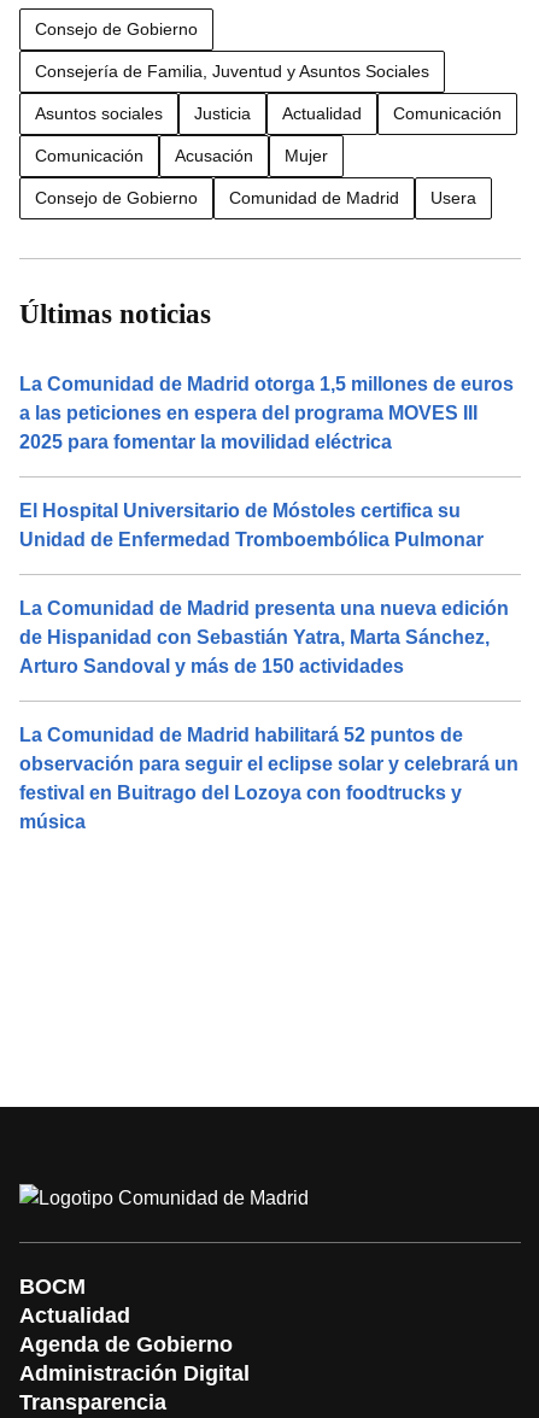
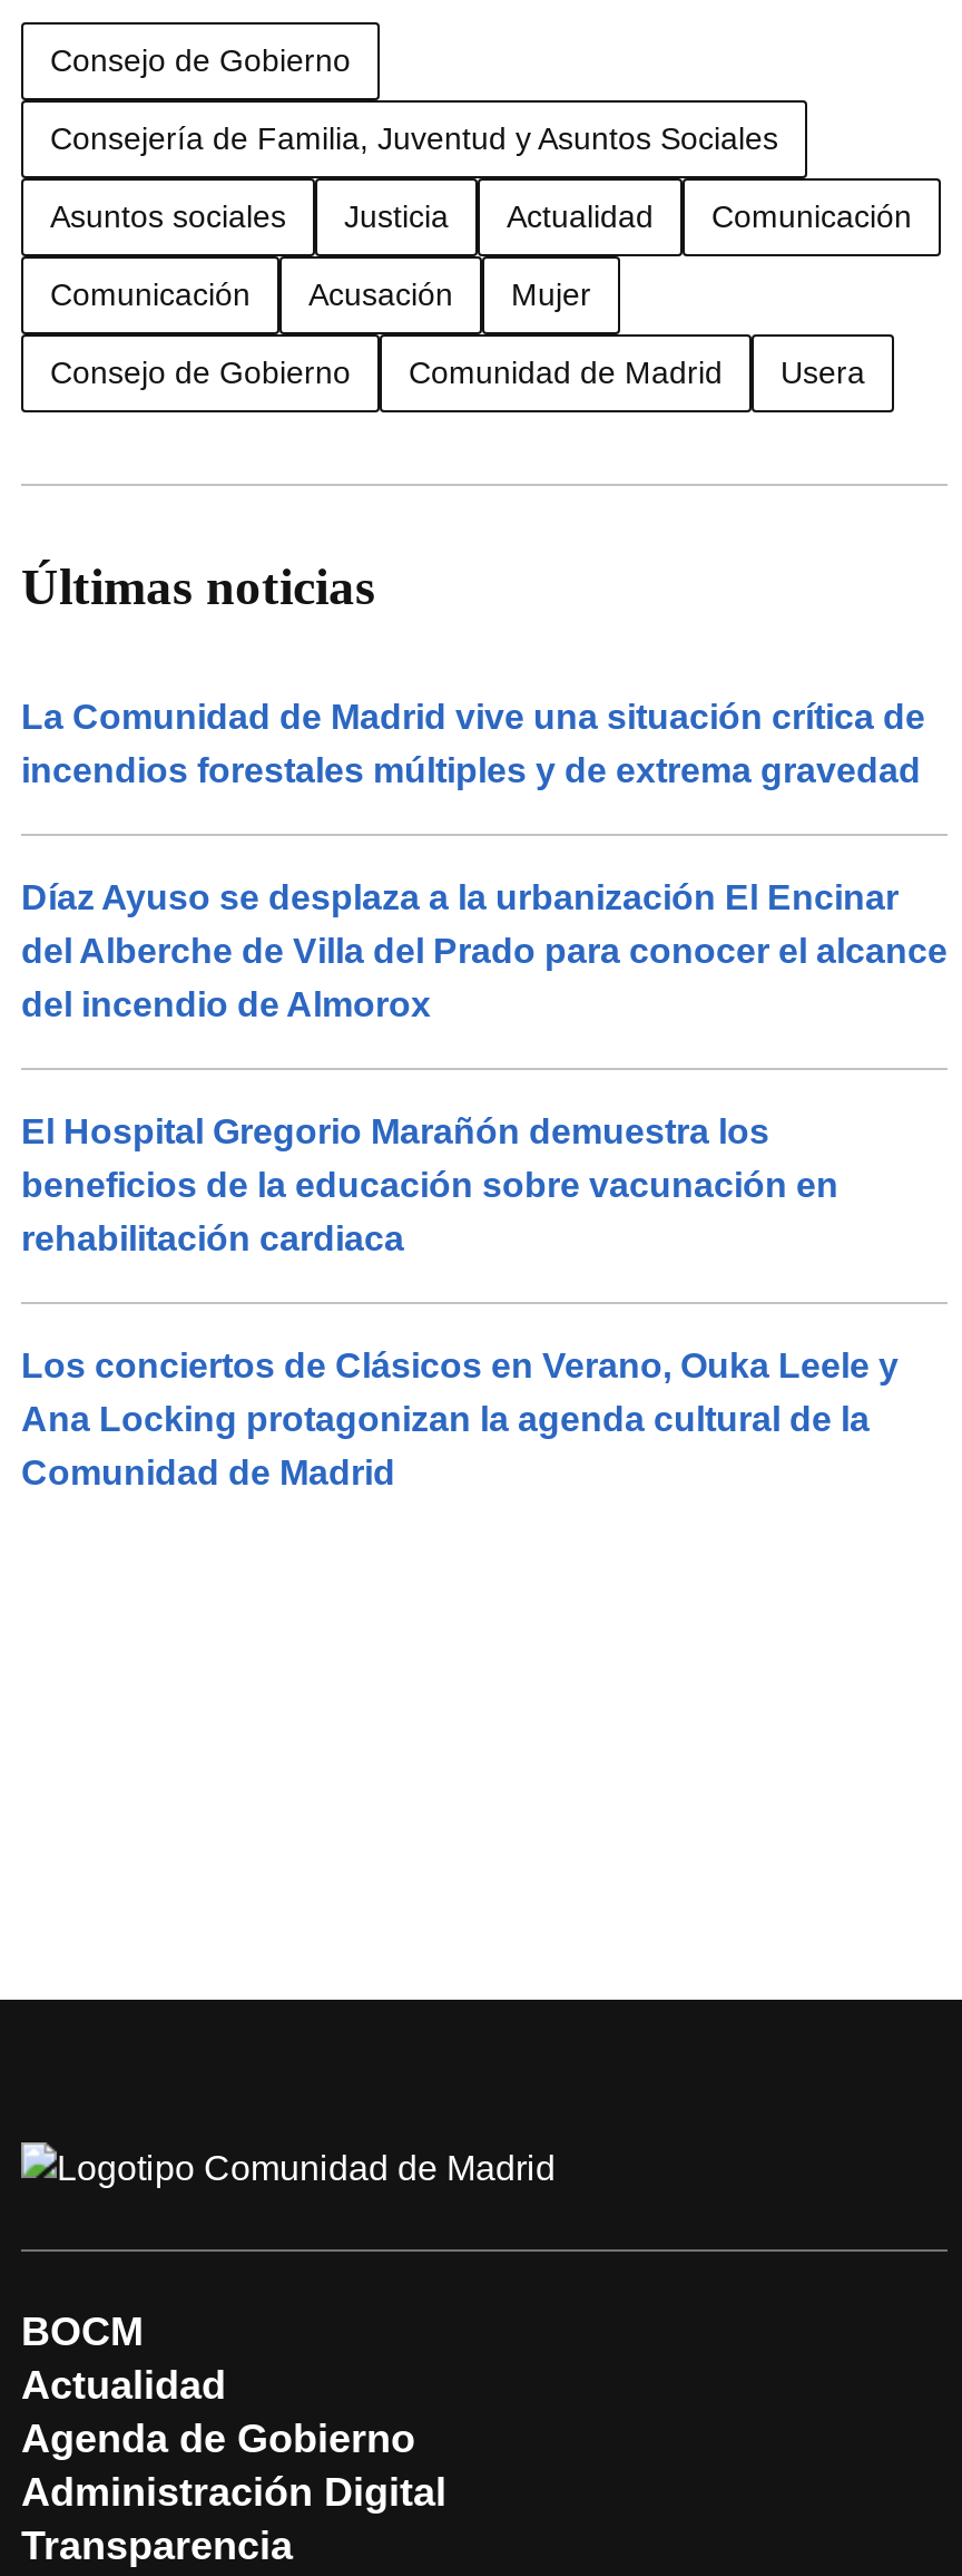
[19,374,514,452] La Comunidad de Madrid otorga 1,5 millones de euros | a las peticiones en espera del programa MOVES III | 2025 para fomentar la movilidad eléctrica -> [21,699,925,790] La Comunidad de Madrid vive una situación crítica de | incendios forestales múltiples y de extrema gravedad
[19,500,484,550] El Hospital Universitario de Móstoles certifica su | Unidad de Enfermedad Tromboembólica Pulmonar -> [21,879,948,1024] Díaz Ayuso se desplaza a la urbanización El Encinar | del Alberche de Villa del Prado para conocer el alcance | del incendio de Almorox
[19,598,509,676] La Comunidad de Madrid presenta una nueva edición | de Hispanidad con Sebastián Yatra, Marta Sánchez, | Arturo Sandoval y más de 150 actividades -> [21,1114,838,1258] El Hospital Gregorio Marañón demuestra los | beneficios de la educación sobre vacunación en | rehabilitación cardiaca
[19,725,519,832] La Comunidad de Madrid habilitará 52 puntos de | observación para seguir el eclipse solar y celebrará un | festival en Buitrago del Lozoya con foodtrucks y | música -> [21,1348,899,1493] Los conciertos de Clásicos en Verano, Ouka Leele y | Ana Locking protagonizan la agenda cultural de la | Comunidad de Madrid

